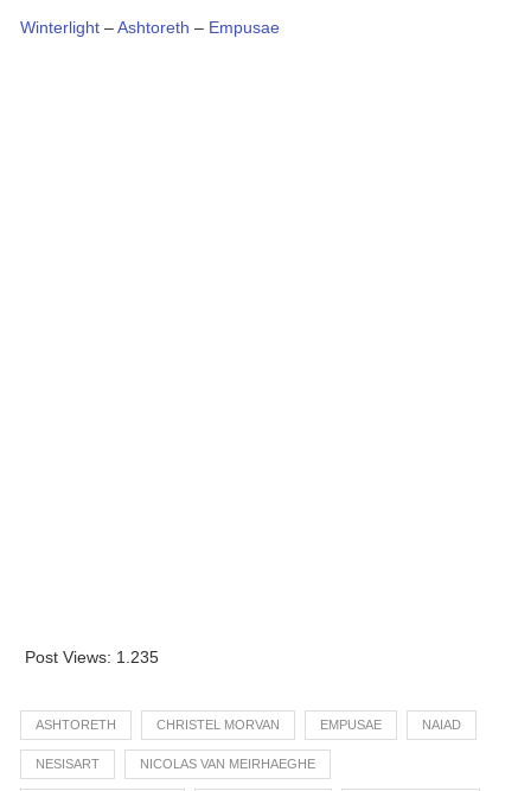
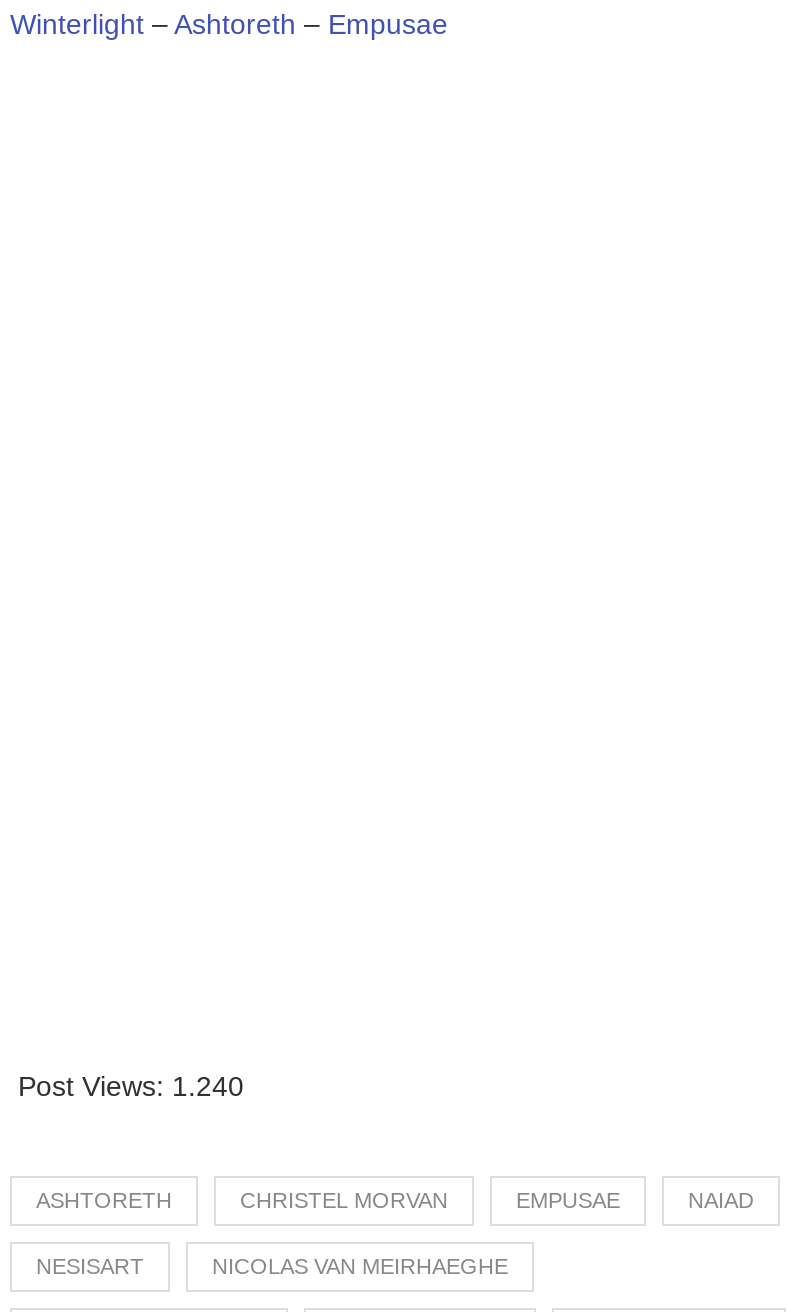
[25,648,159,667] Post Views: 1.235 -> [18,1071,244,1103] Post Views: 1.240

